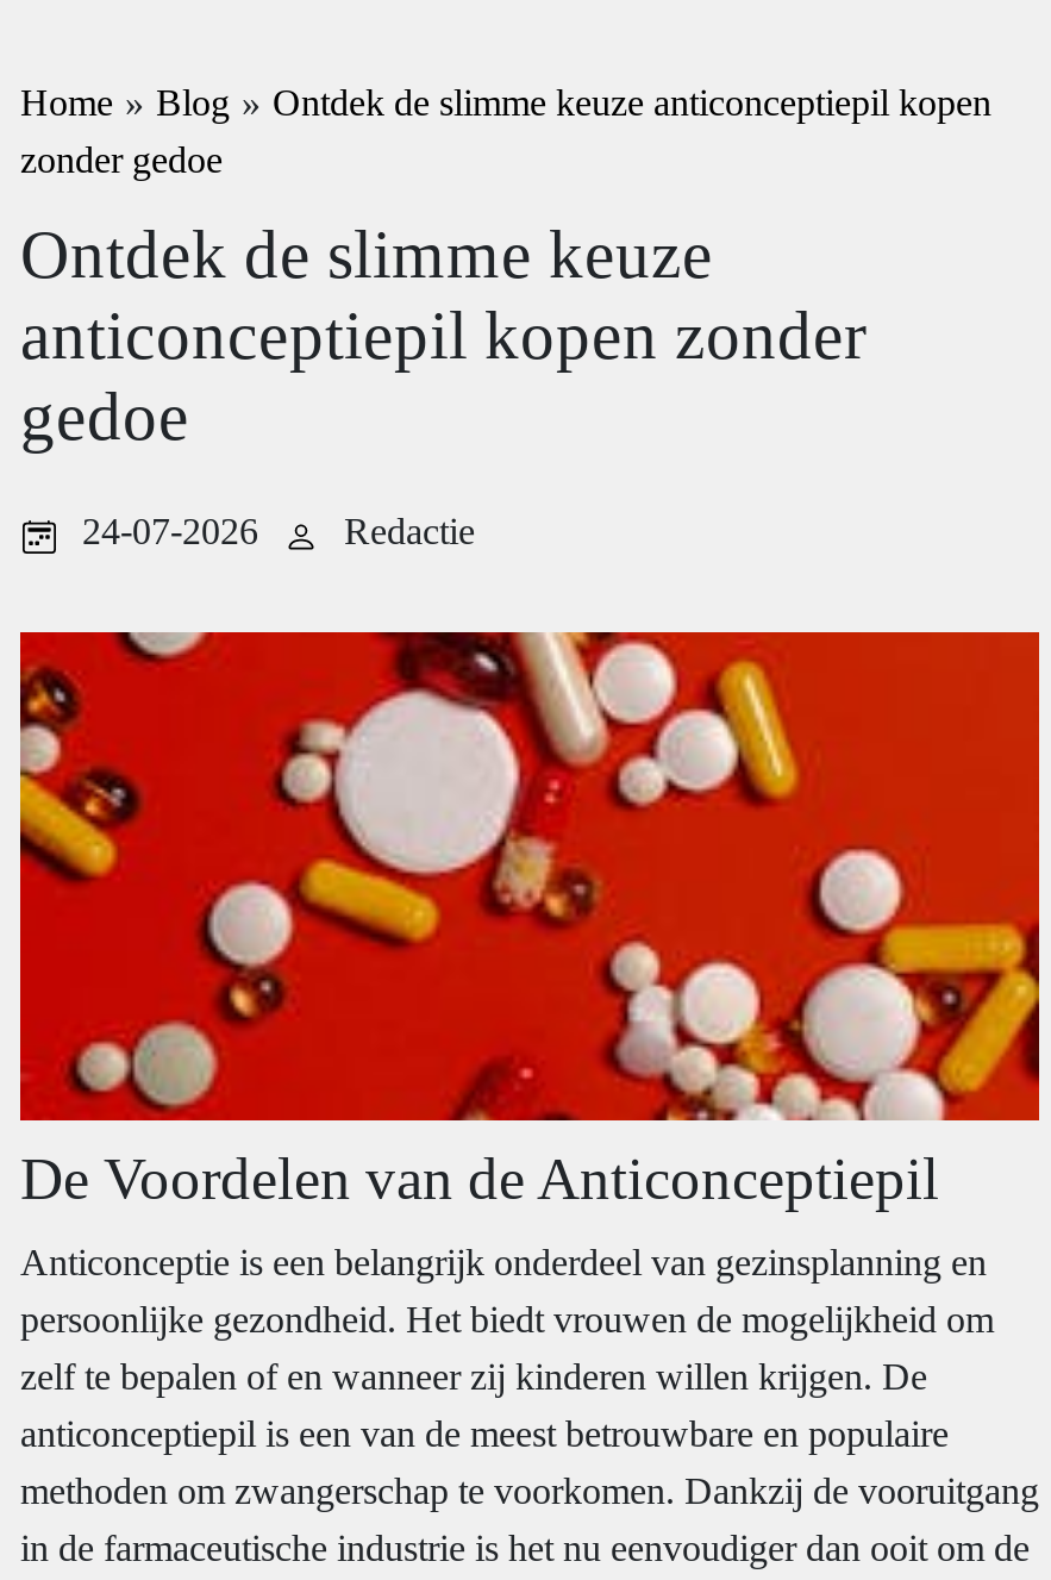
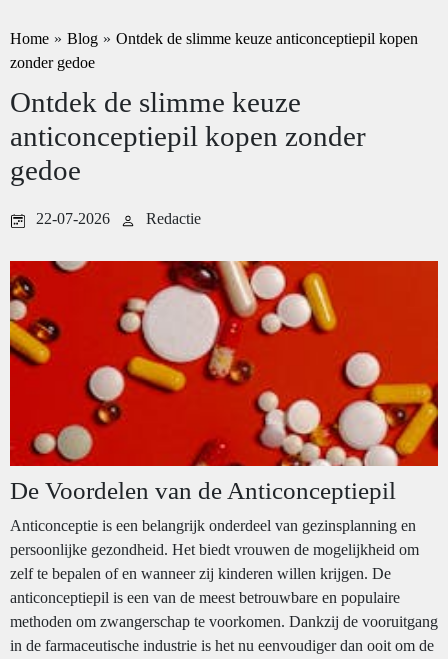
[82,511,258,551] 24-07-2026 -> [36,210,110,227] 22-07-2026

